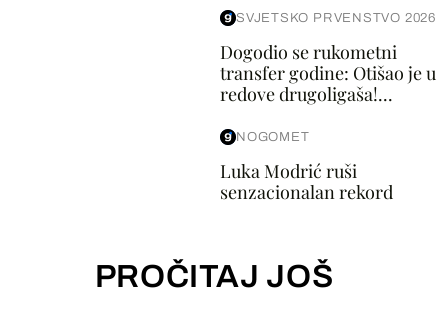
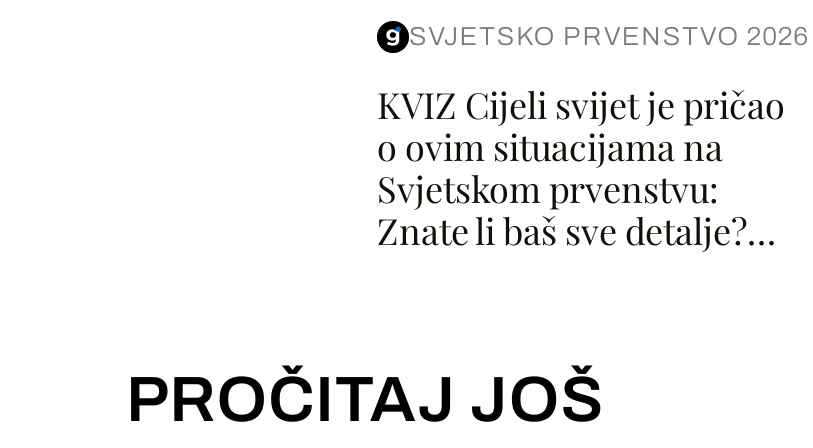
[220,40,436,204] Dogodio se rukometni | transfer godine: Otišao je u | redove drugoligaša!... | NOGOMET | Luka Modrić ruši | senzacionalan rekord -> [377,80,785,254] KVIZ Cijeli svijet je pričao | o ovim situacijama na | Svjetskom prvenstvu: | Znate li baš sve detalje?...

